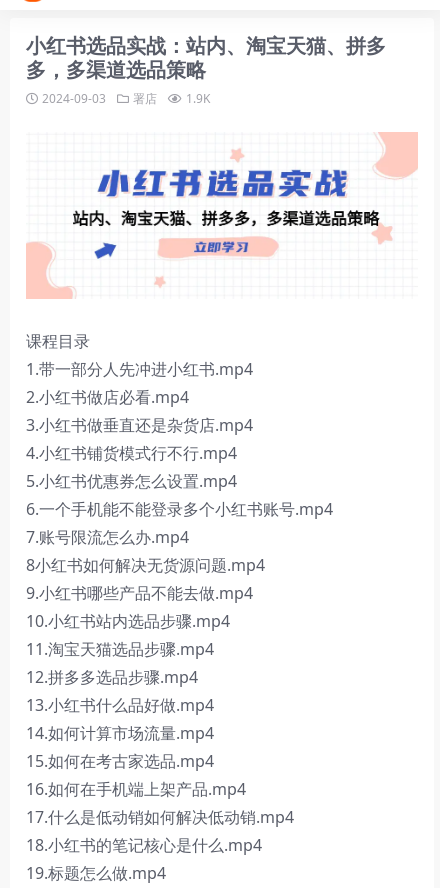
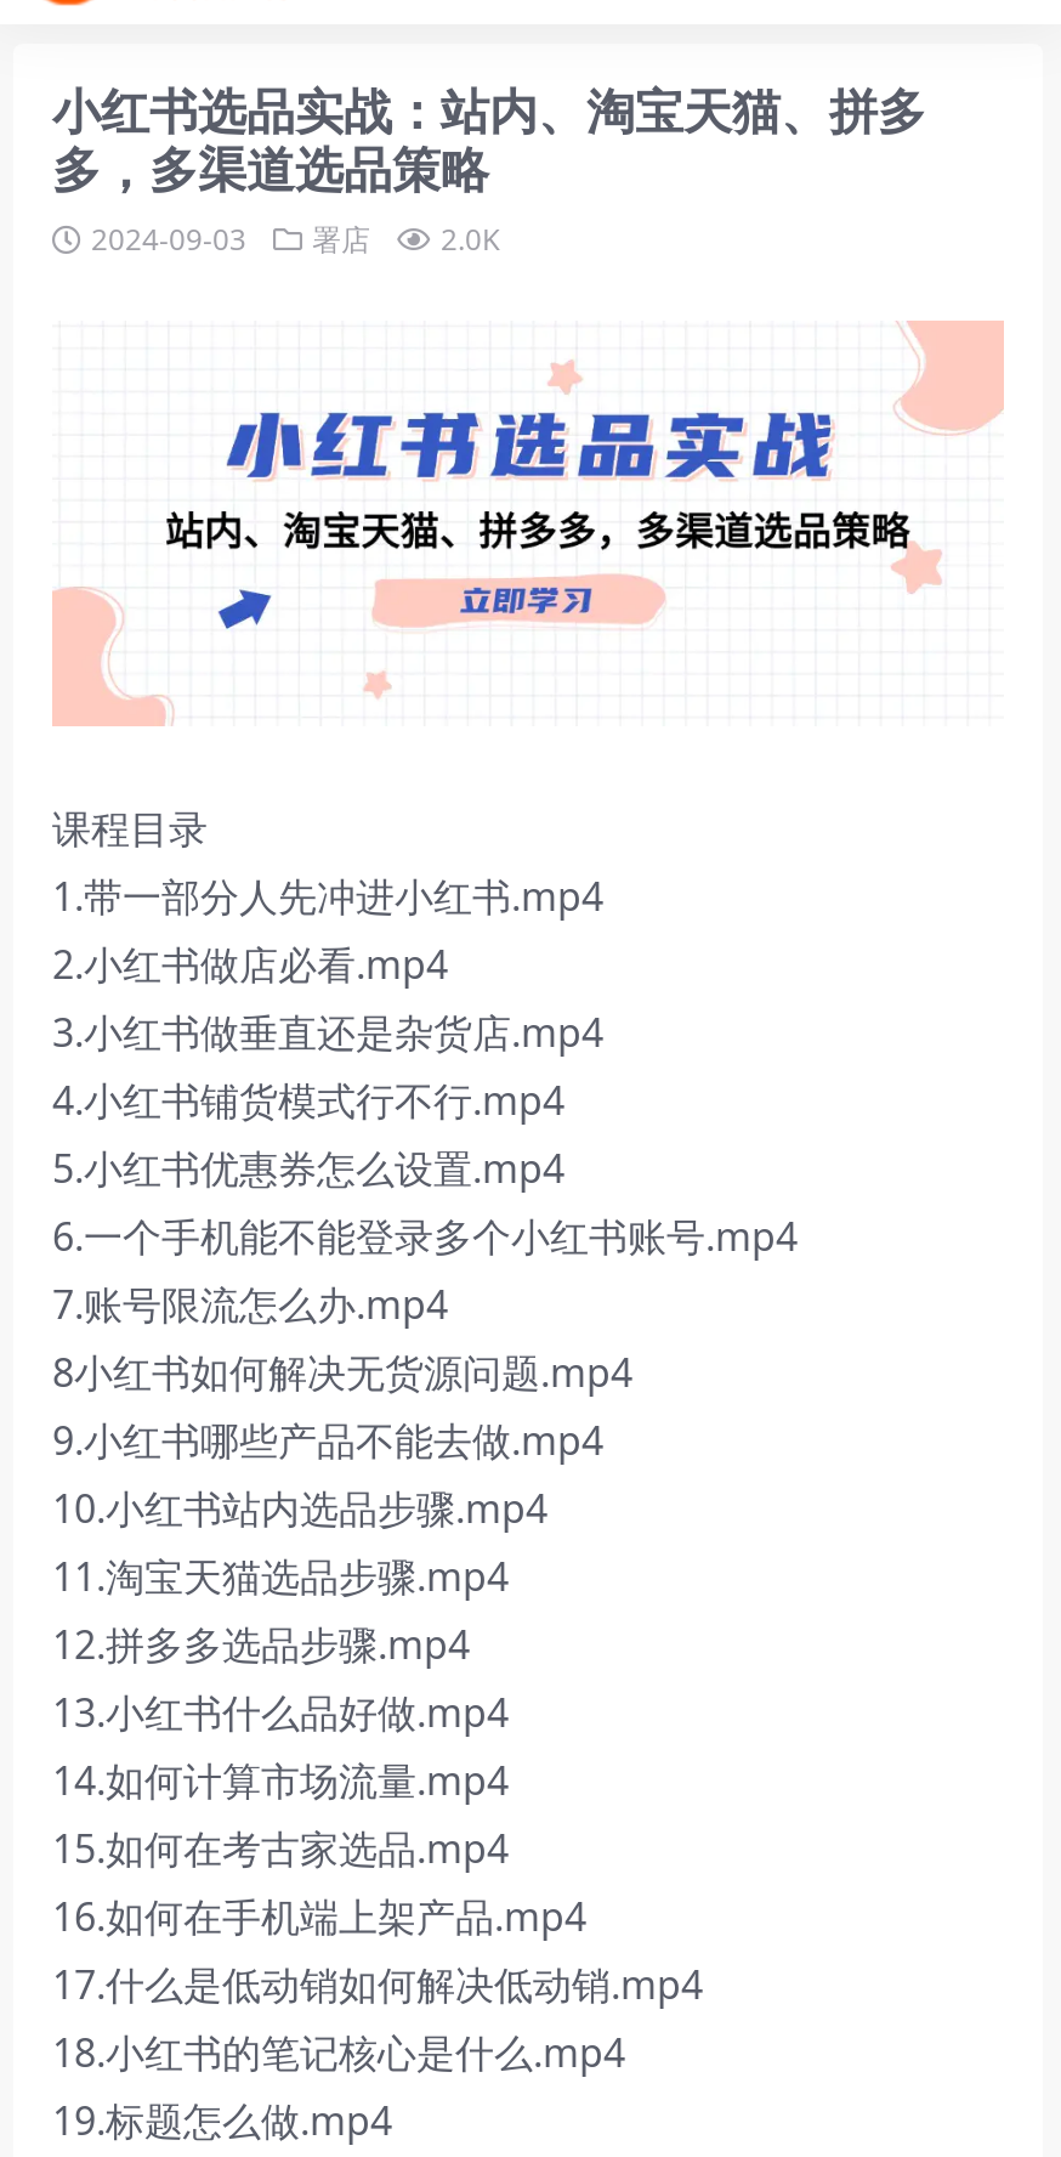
[42,90,210,107] 2024-09-03 署店 1.9K -> [91,219,499,260] 2024-09-03 署店 2.0K

